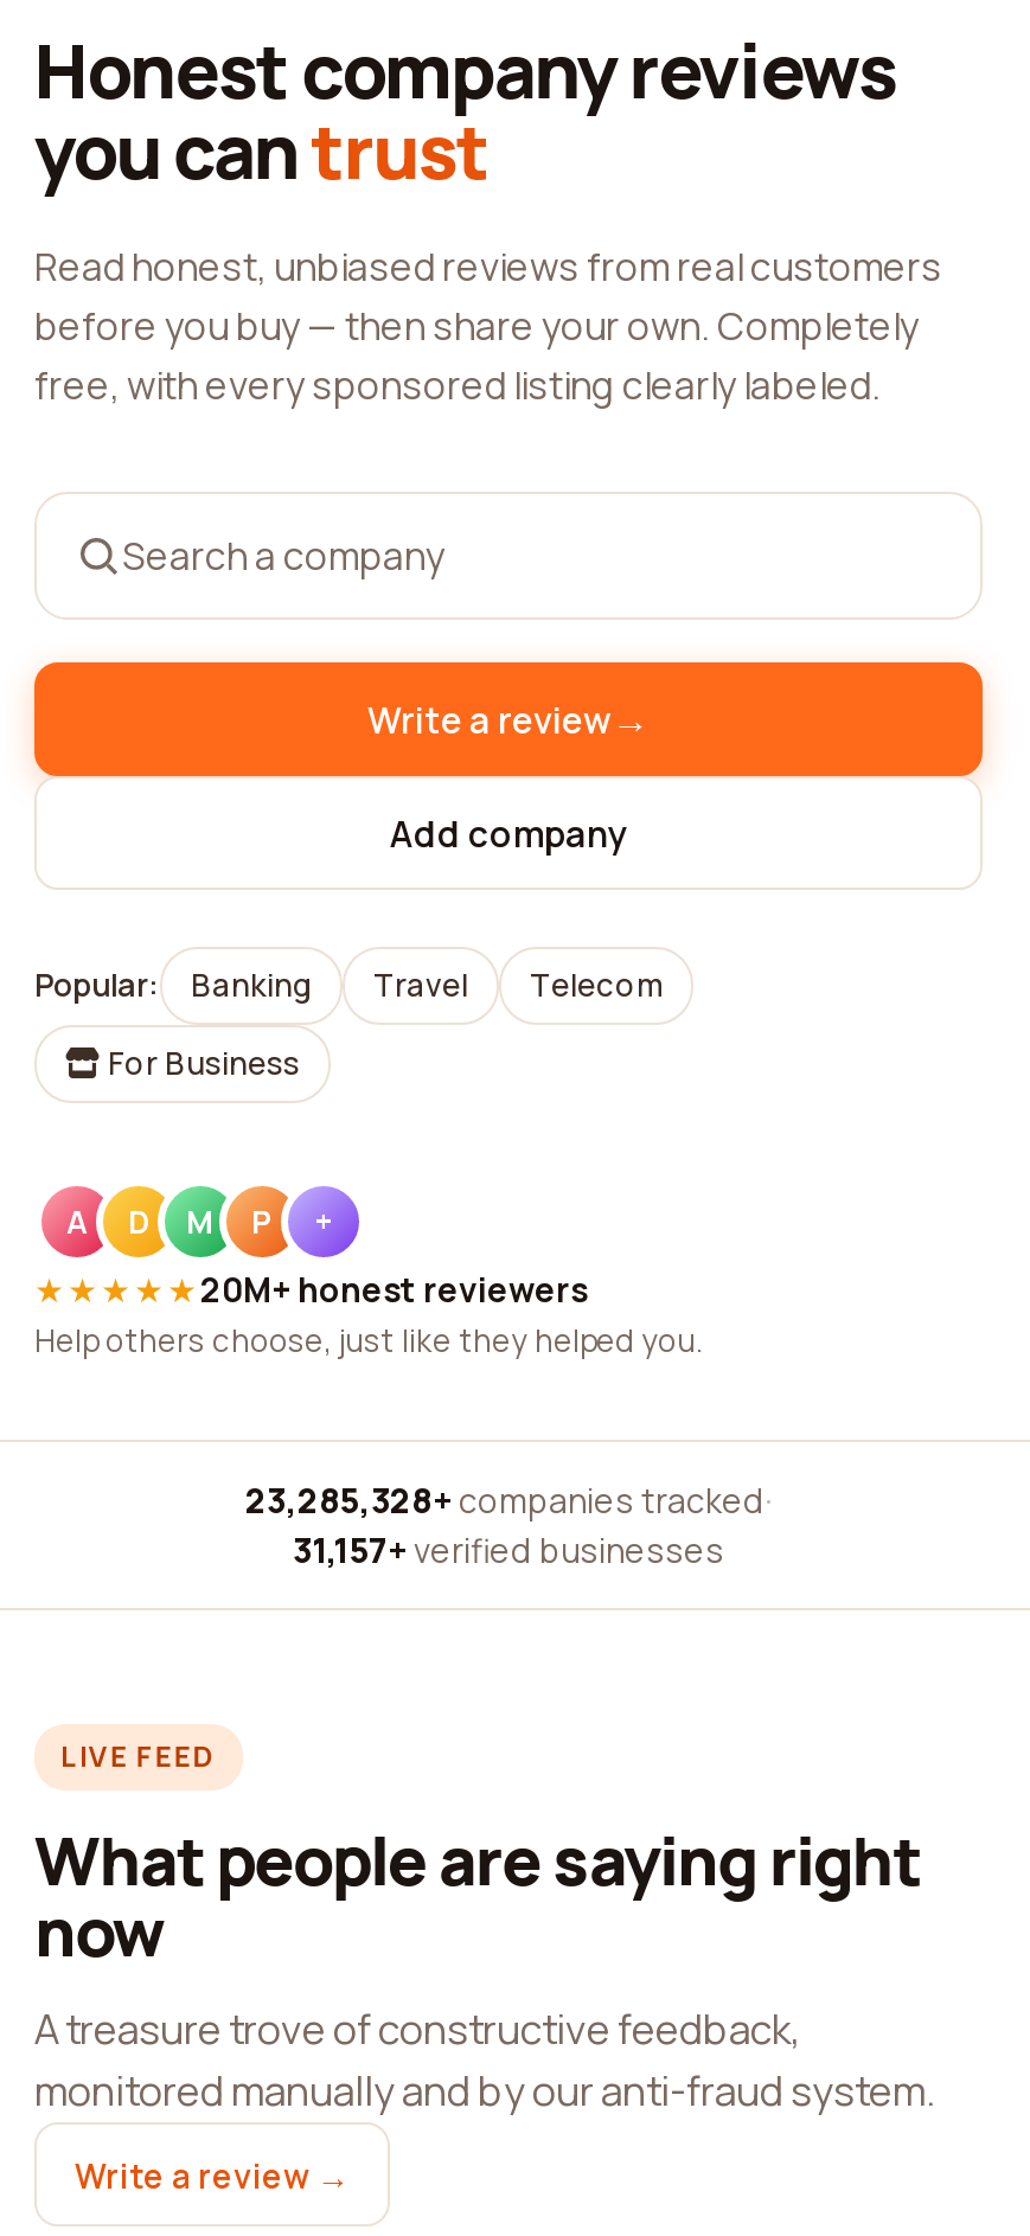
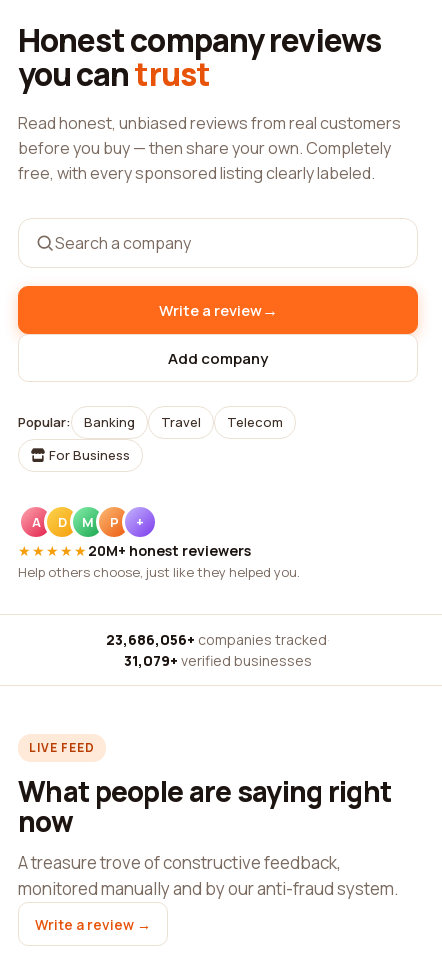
[245,1478,772,1523] 23,285,328+ companies tracked · -> [106,630,330,649] 23,686,056+ companies tracked ·
[293,1527,724,1572] 31,157+ verified businesses -> [124,651,312,670] 31,079+ verified businesses

